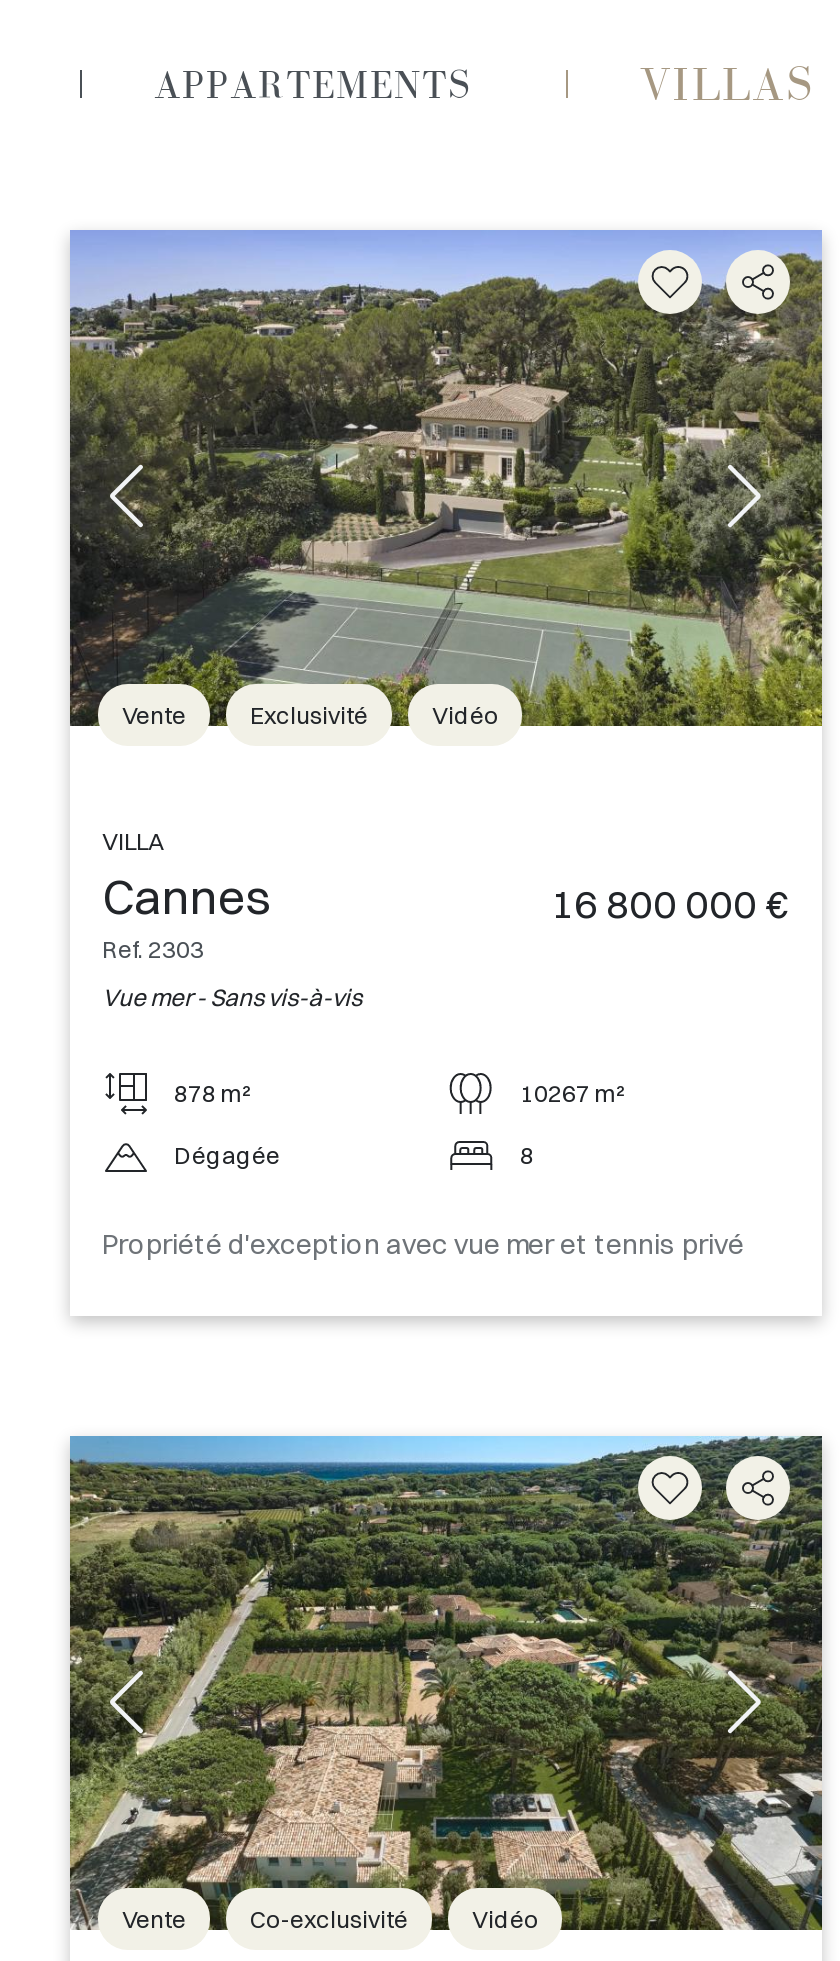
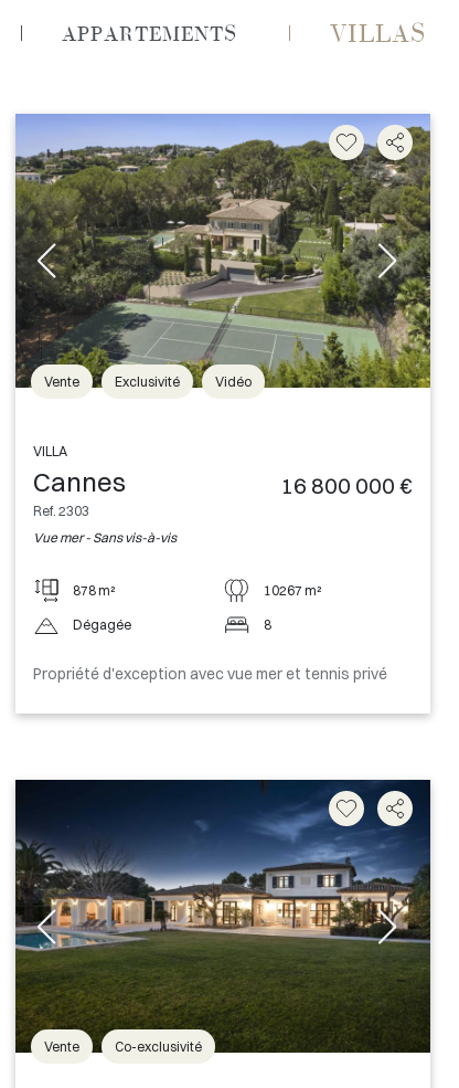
[68,1434,824,1930] [image] -> [14,779,431,1054] [image]
[472,1905,538,1935] Vidéo -> none

